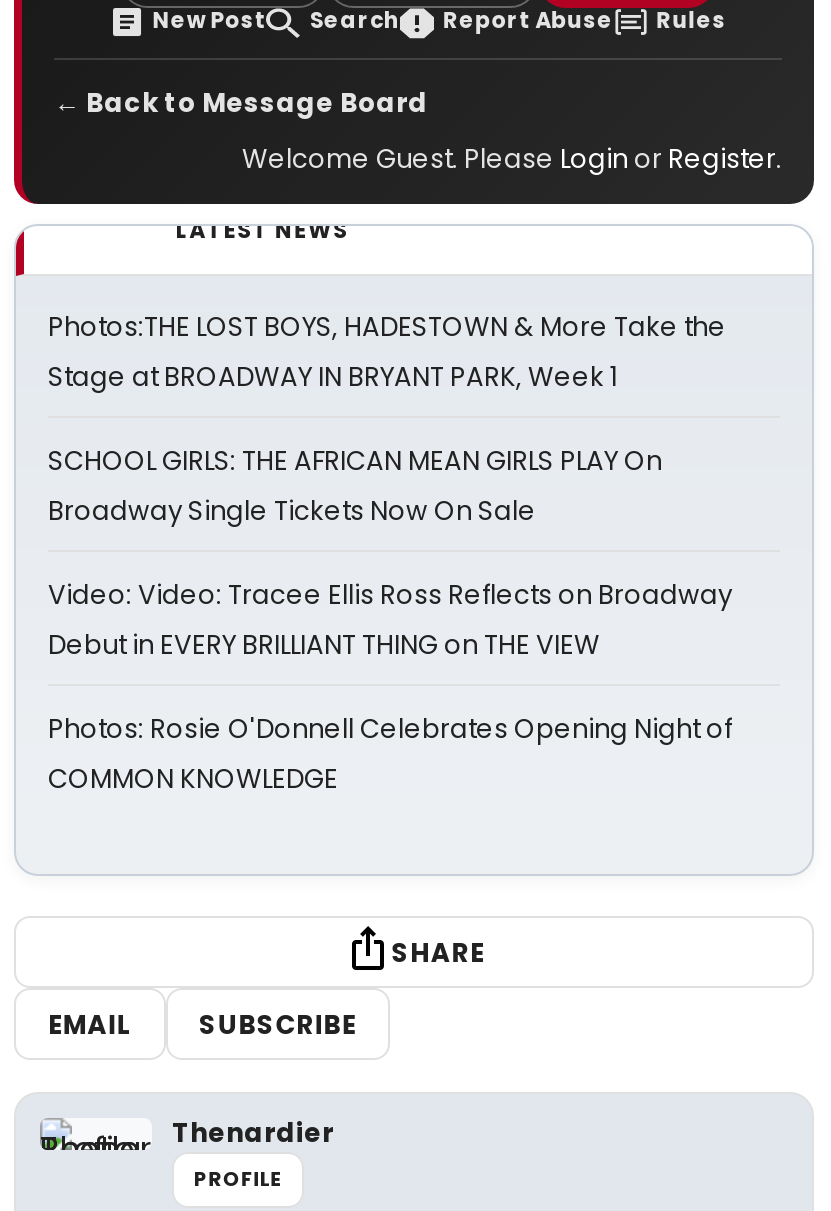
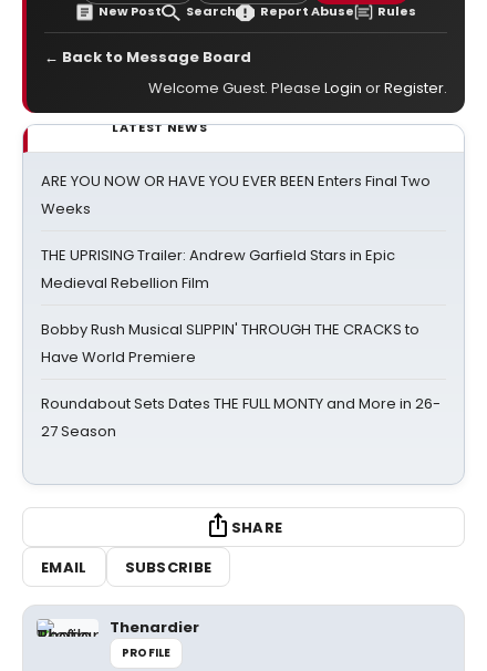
[48,308,726,396] Photos:THE LOST BOYS, HADESTOWN & More Take the | Stage at BROADWAY IN BRYANT PARK, Week 1 -> [41,171,431,219] ARE YOU NOW OR HAVE YOU EVER BEEN Enters Final Two | Weeks
[48,442,662,530] SCHOOL GIRLS: THE AFRICAN MEAN GIRLS PLAY On | Broadway Single Tickets Now On Sale -> [41,245,395,293] THE UPRISING Trailer: Andrew Garfield Stars in Epic | Medieval Rebellion Film
[48,576,732,664] Video: Video: Tracee Ellis Ross Reflects on Broadway | Debut in EVERY BRILLIANT THING on THE VIEW -> [41,319,419,368] Bobby Rush Musical SLIPPIN' THROUGH THE CRACKS to | Have World Premiere
[48,710,732,798] Photos: Rosie O'Donnell Celebrates Opening Night of | COMMON KNOWLEDGE -> [41,393,441,442] Roundabout Sets Dates THE FULL MONTY and More in 26- | 27 Season

